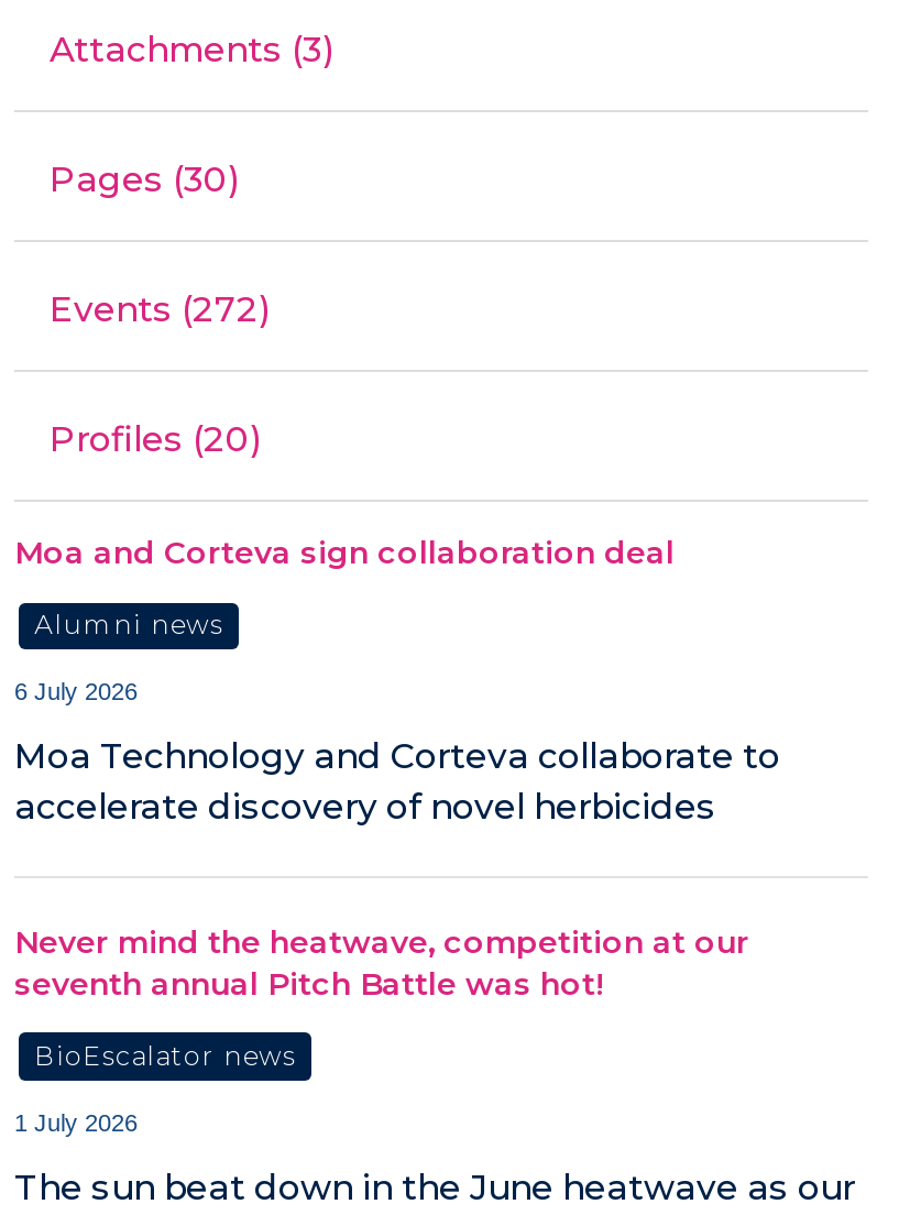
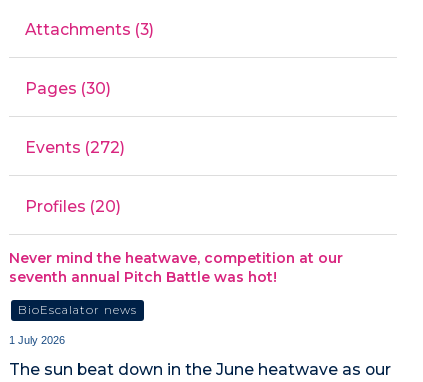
[14,532,780,828] Moa and Corteva sign collaboration deal | Alumni news | 6 July 2026 | Moa Technology and Corteva collaborate to | accelerate discovery of novel herbicides -> none

